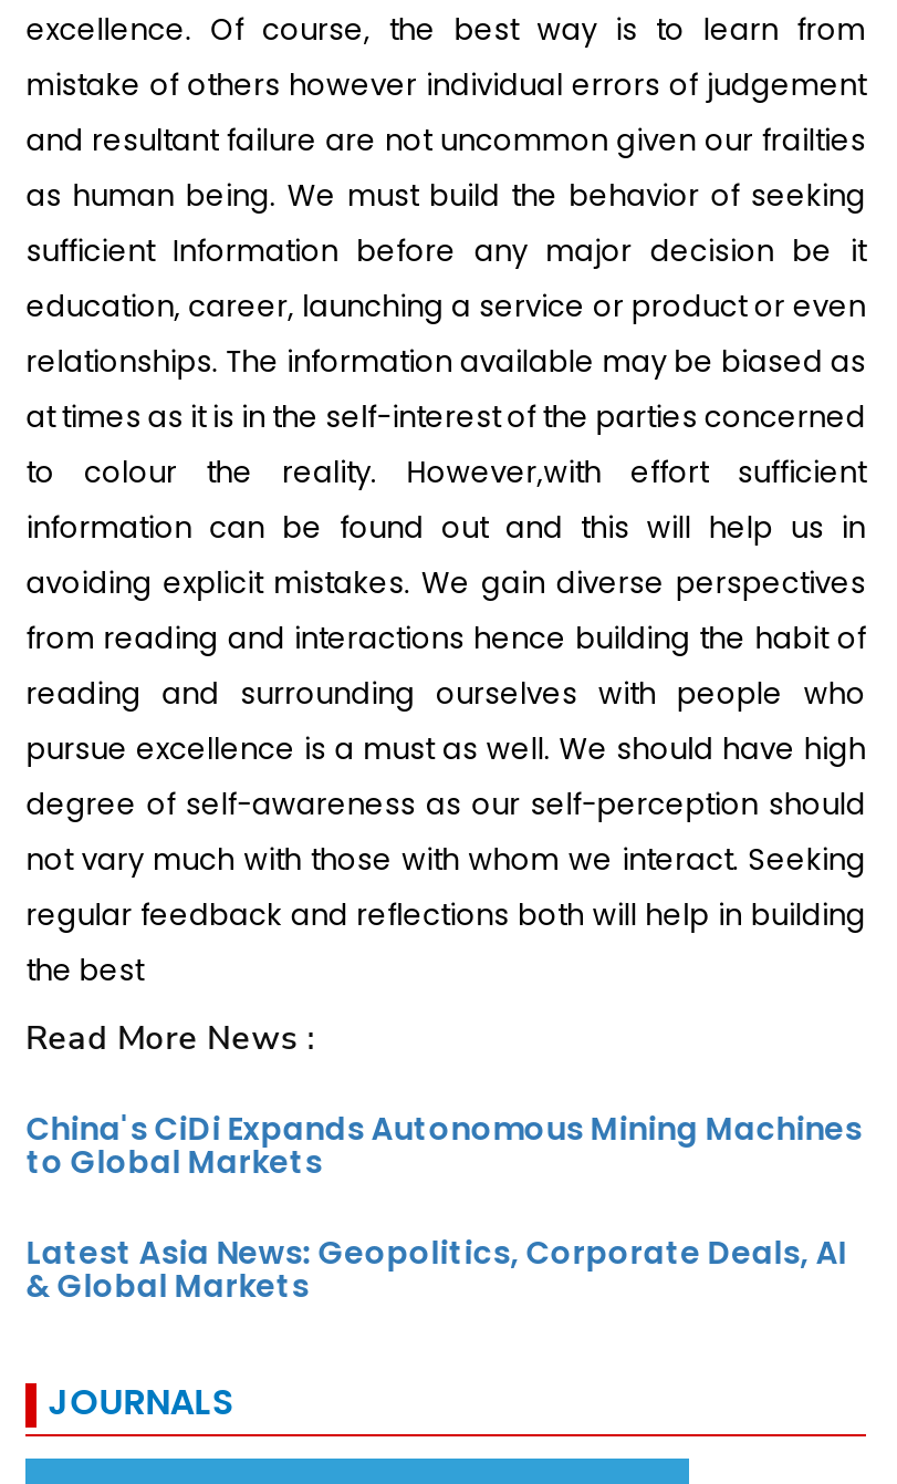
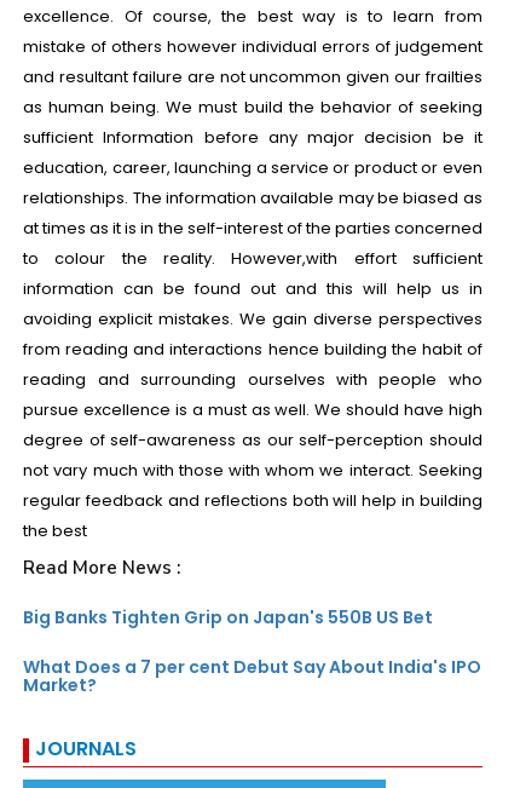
[26,1107,862,1185] China's CiDi Expands Autonomous Mining Machines | to Global Markets -> [23,606,433,630] Big Banks Tighten Grip on Japan's 550B US Bet
[26,1231,847,1309] Latest Asia News: Geopolitics, Corporate Deals, AI | & Global Markets -> [23,655,482,698] What Does a 7 per cent Debut Say About India's IPO | Market?

